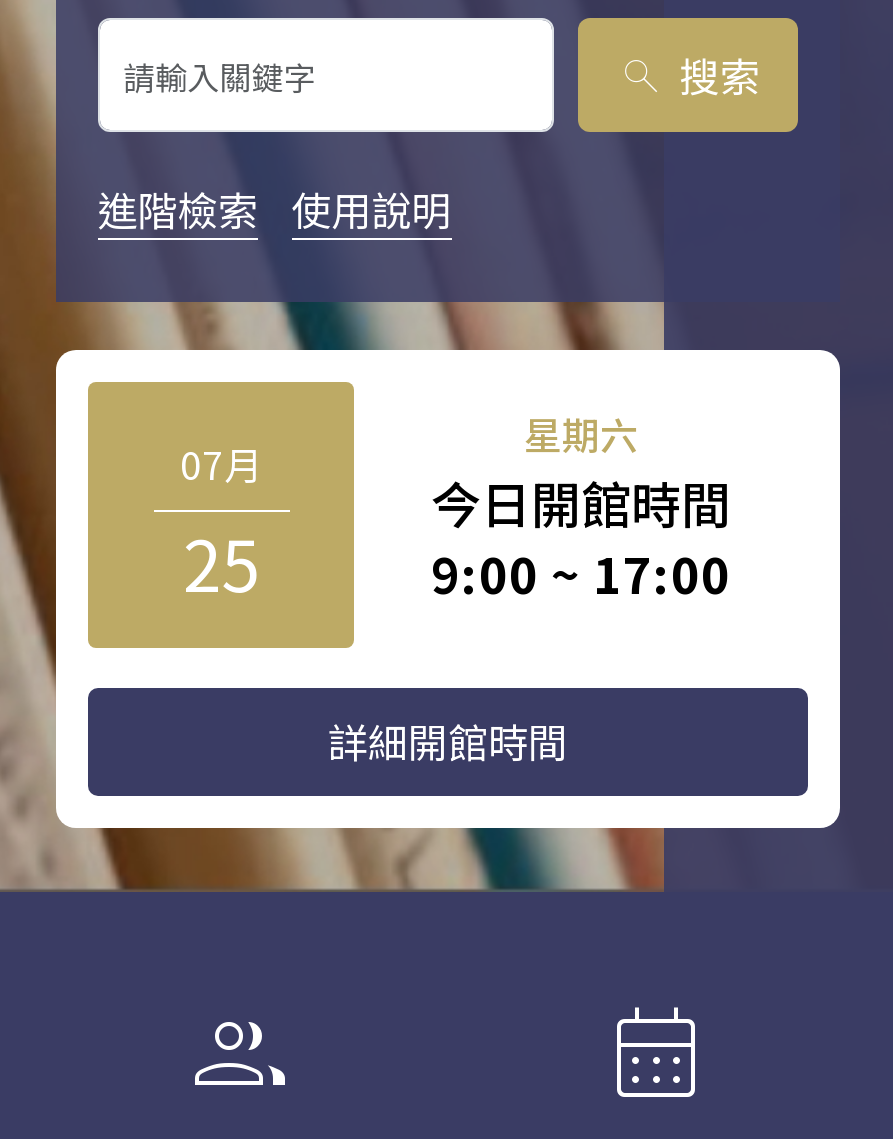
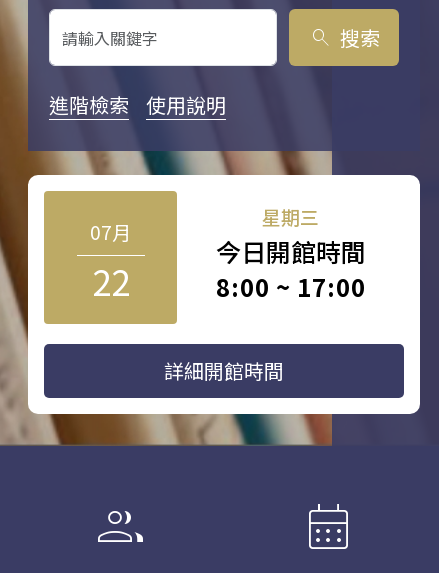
[524,406,638,460] 星期六 -> [262,203,319,230] 星期三
[183,510,259,612] 25 -> [91,255,129,306] 22
[431,539,731,609] 9:00 ~ 17:00 -> [215,269,365,304] 8:00 ~ 17:00

